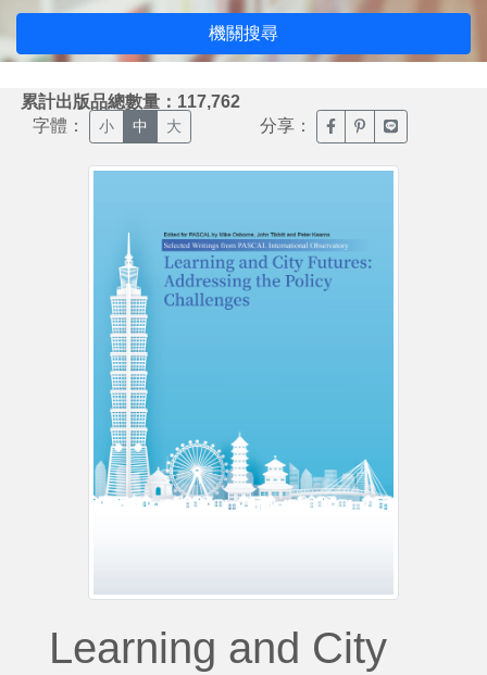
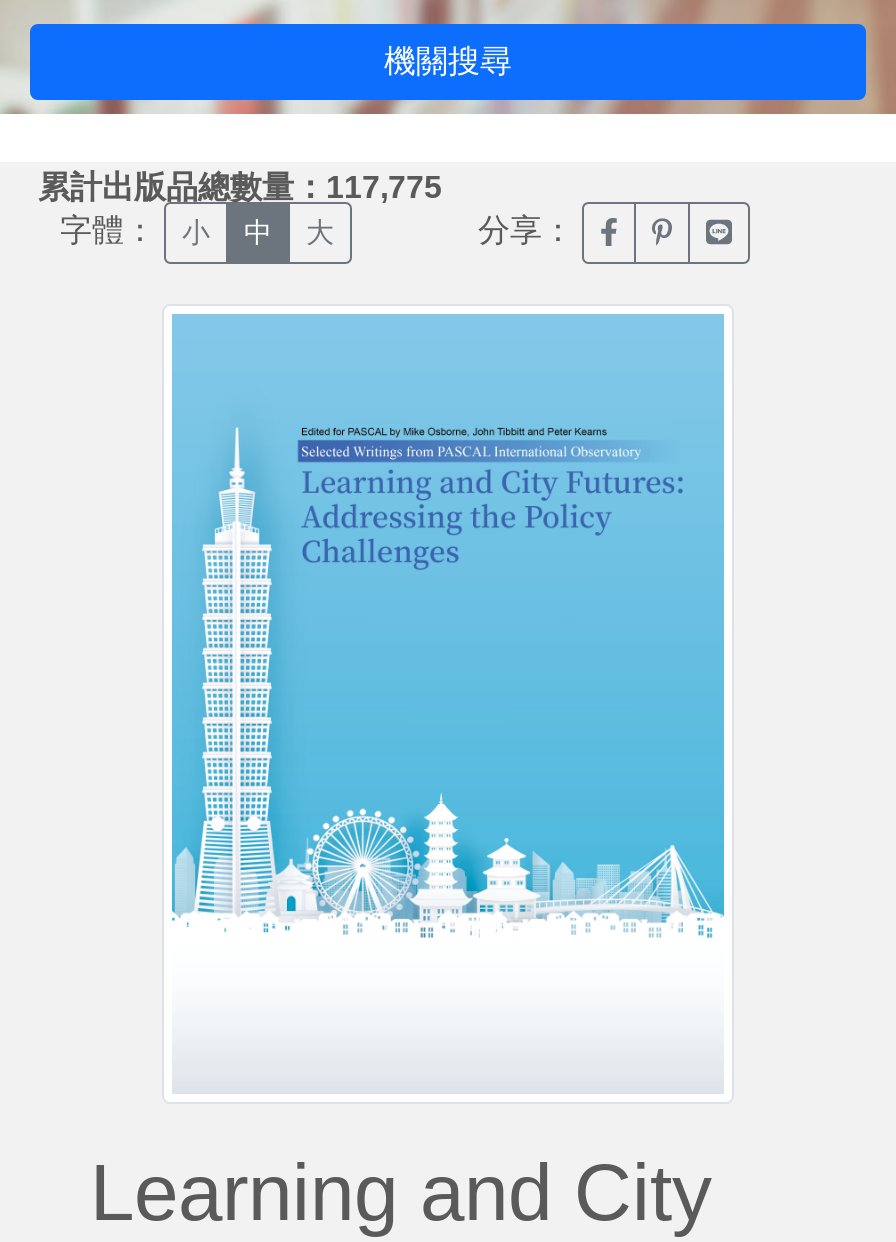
[21,92,240,110] 累計出版品總數量：117,762 -> [38,169,442,203] 累計出版品總數量：117,775

